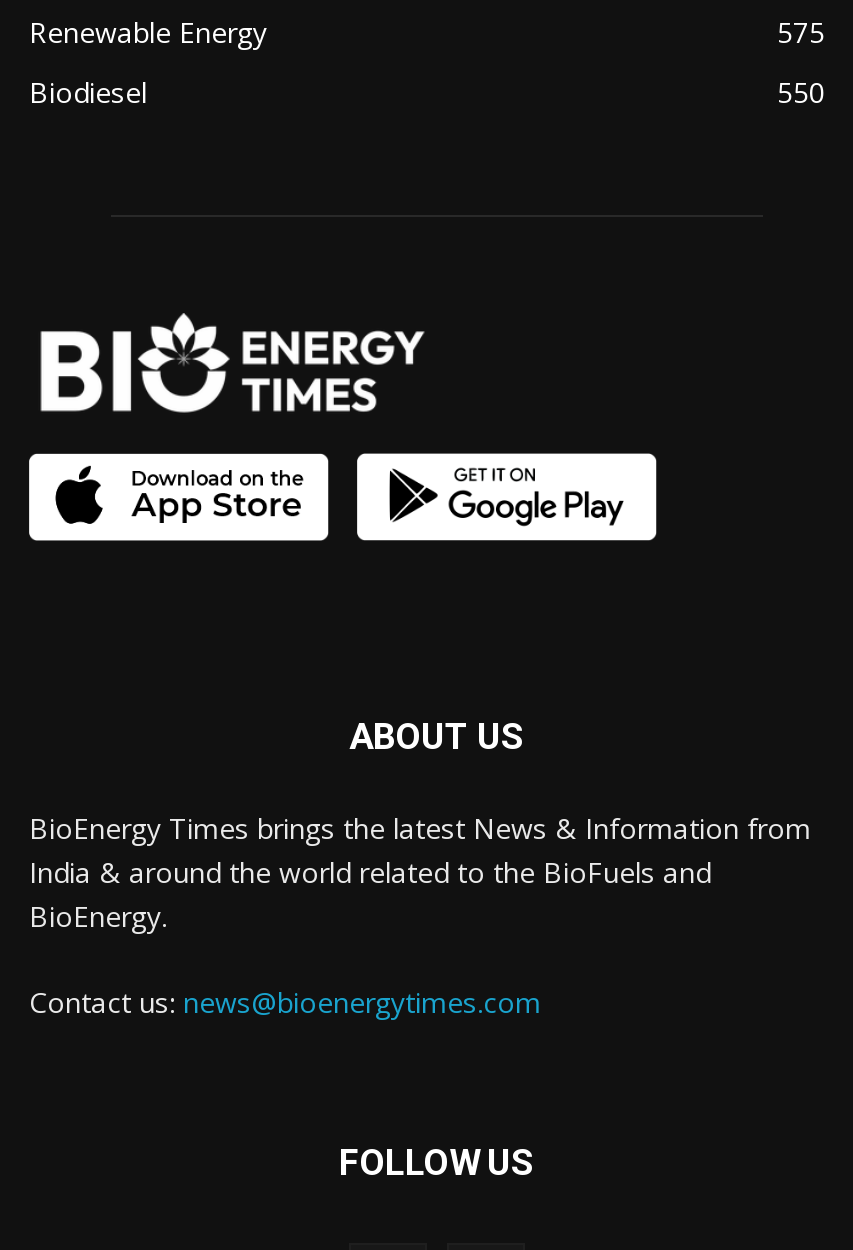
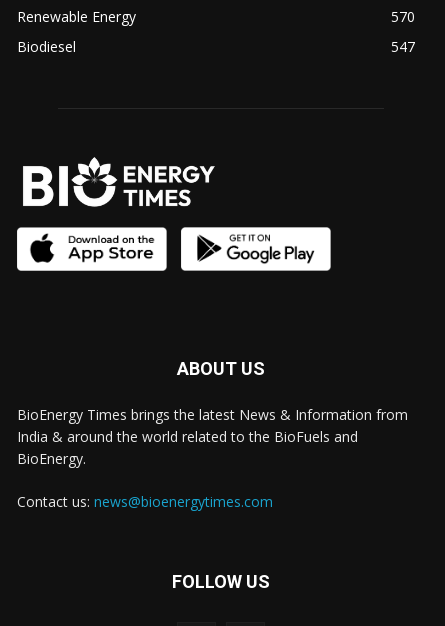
[777,14,825,52] 575 -> [391,7,415,26] 570
[777,74,825,112] 550 -> [391,37,415,56] 547

